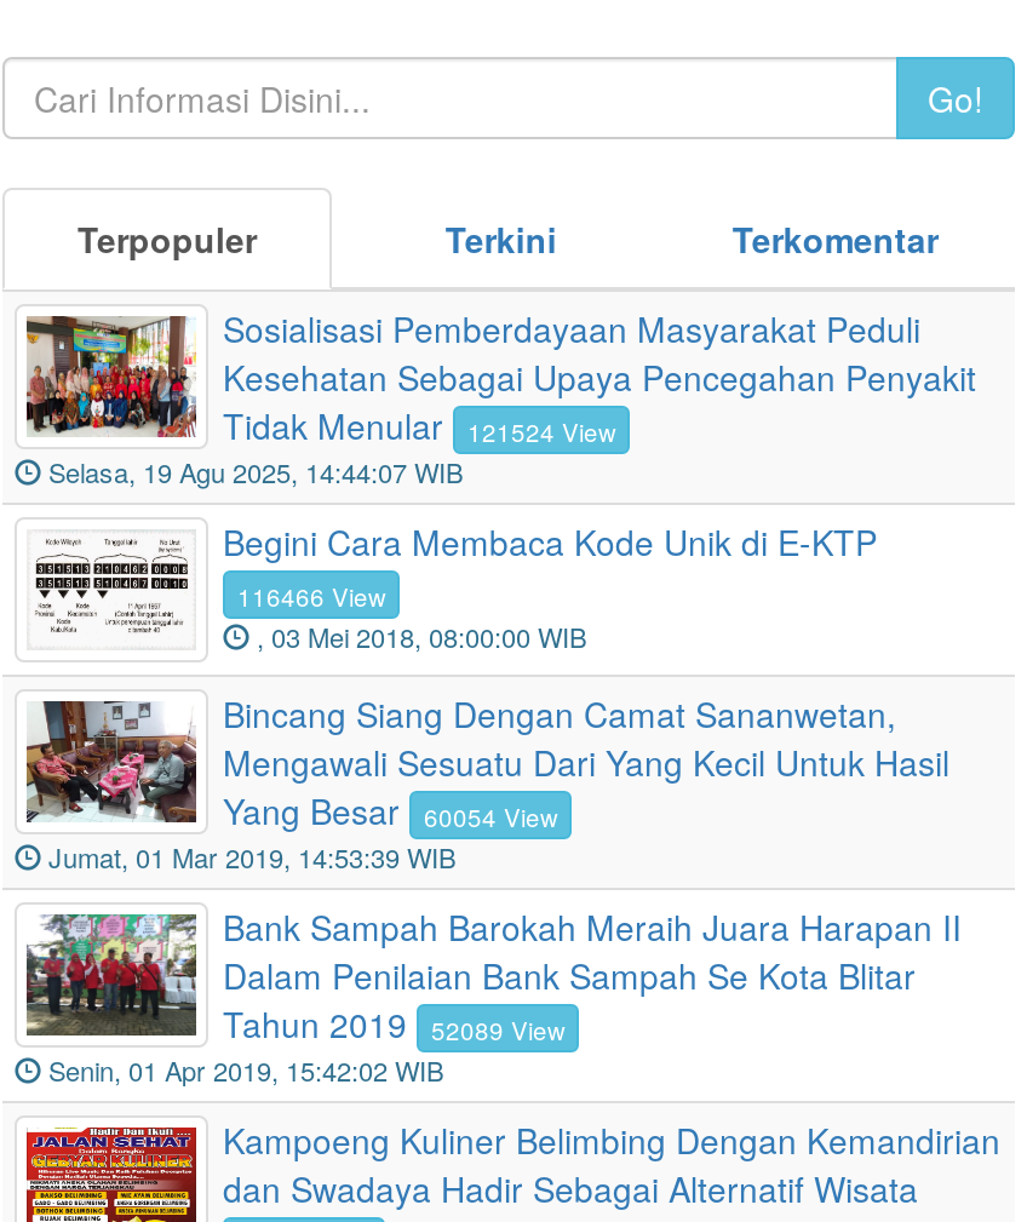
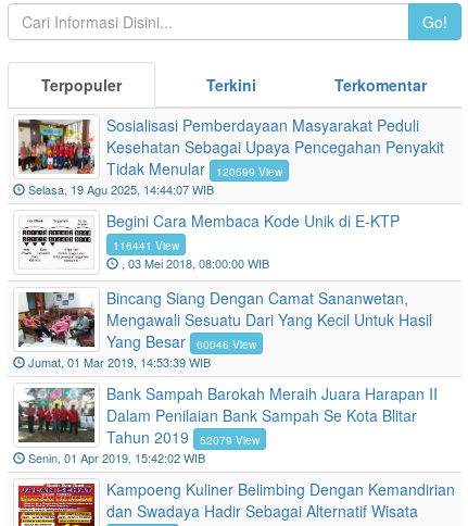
[223,401,615,451] Tidak Menular 121524 View -> [106,158,282,180] Tidak Menular 120599 View
[237,579,385,615] 116466 View -> [113,237,179,254] 116441 View
[223,786,557,836] Yang Besar 60054 View -> [106,330,256,353] Yang Besar 60046 View
[223,999,564,1049] Tahun 2019 52089 View -> [106,426,260,448] Tahun 2019 52079 View

